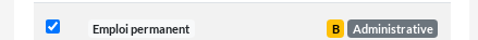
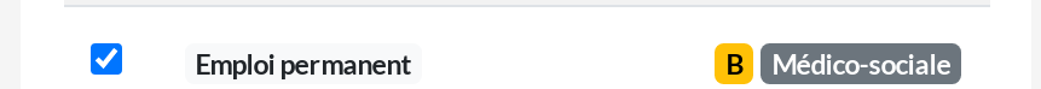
[353,22,433,36] Administrative -> [772,48,951,79] Médico-sociale

